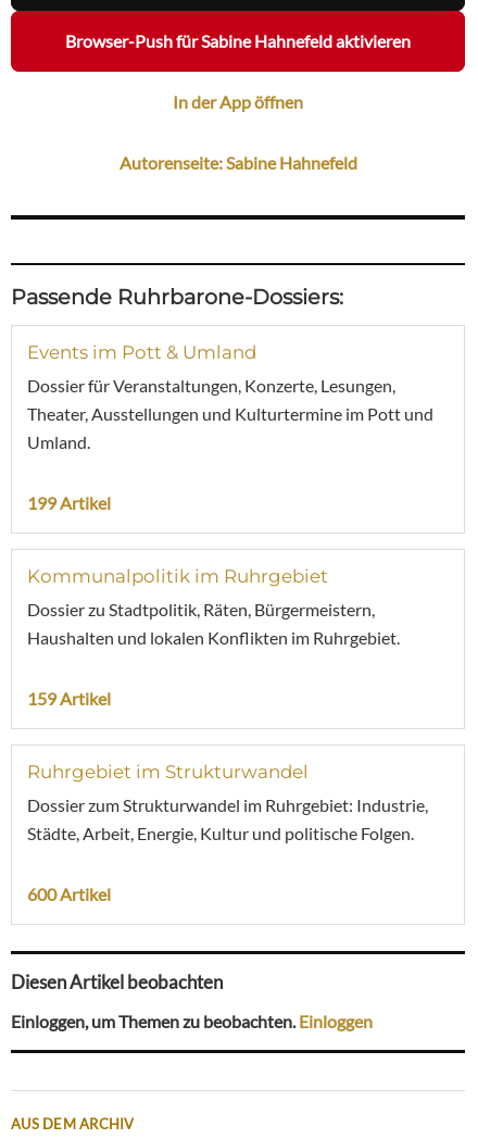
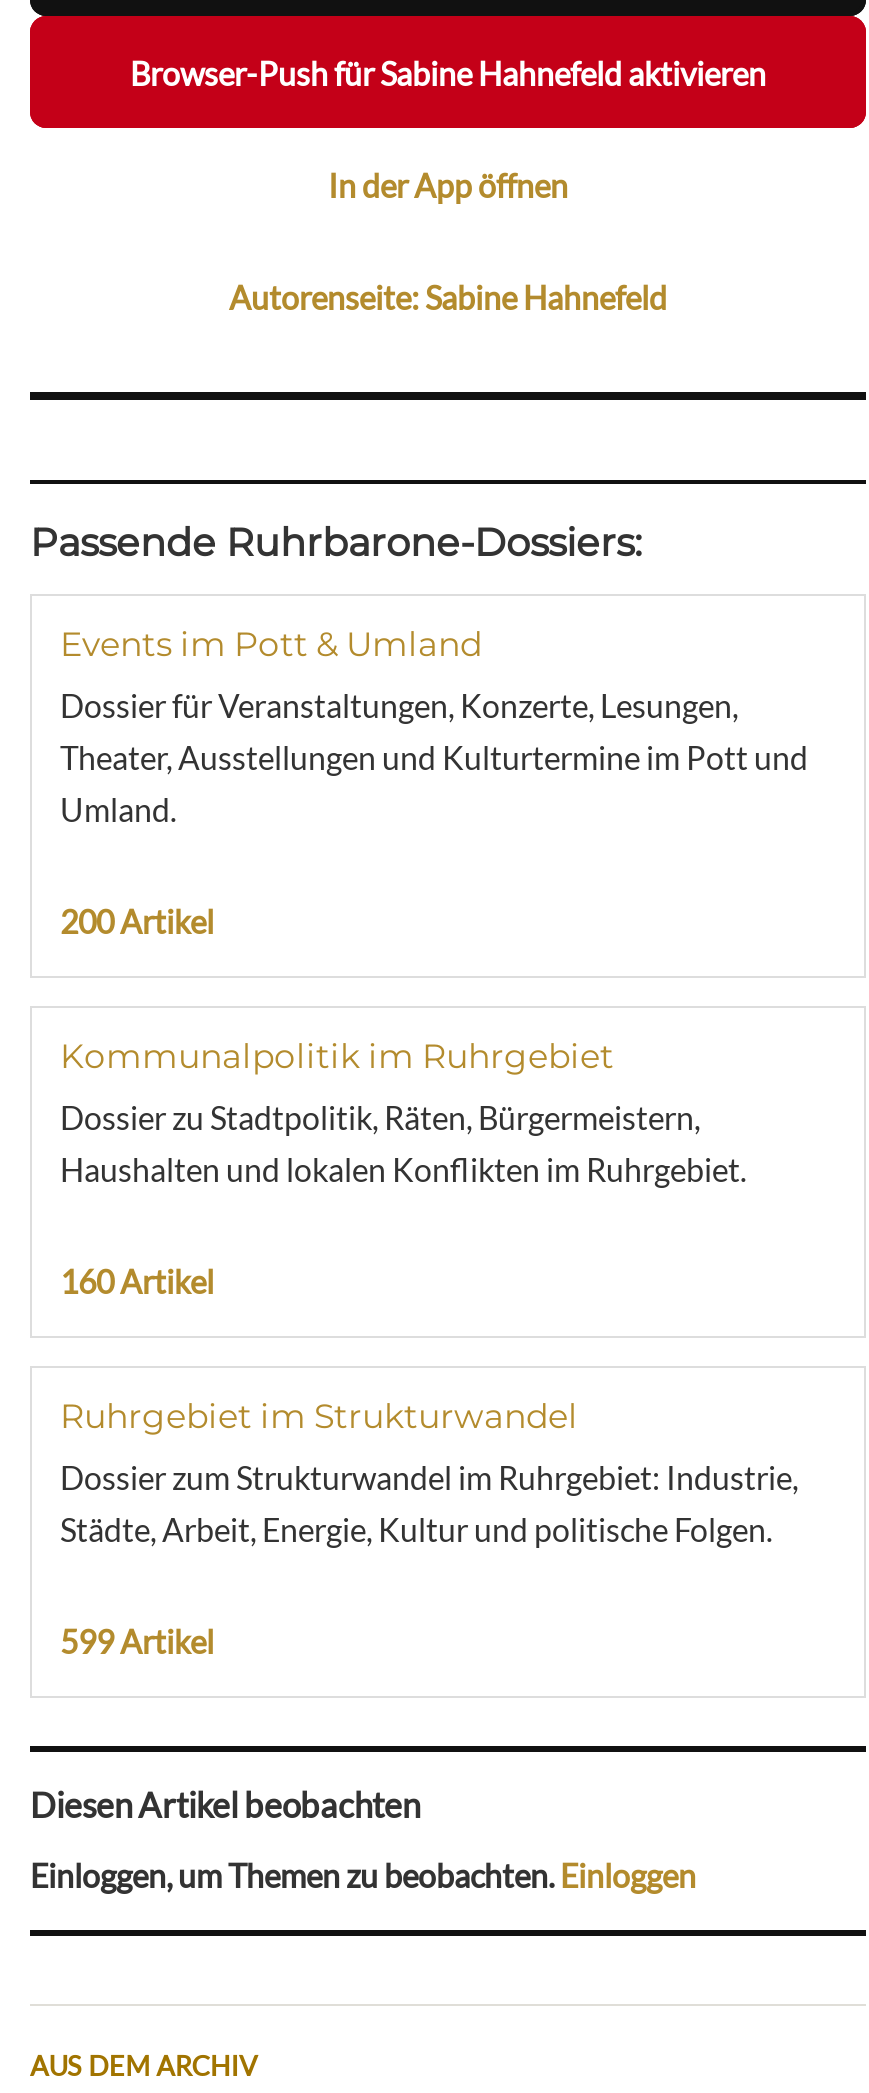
[27,492,111,513] 199 Artikel -> [60,902,214,940] 200 Artikel
[27,688,111,708] 159 Artikel -> [60,1262,214,1300] 160 Artikel
[27,883,111,904] 600 Artikel -> [60,1622,214,1660] 599 Artikel

